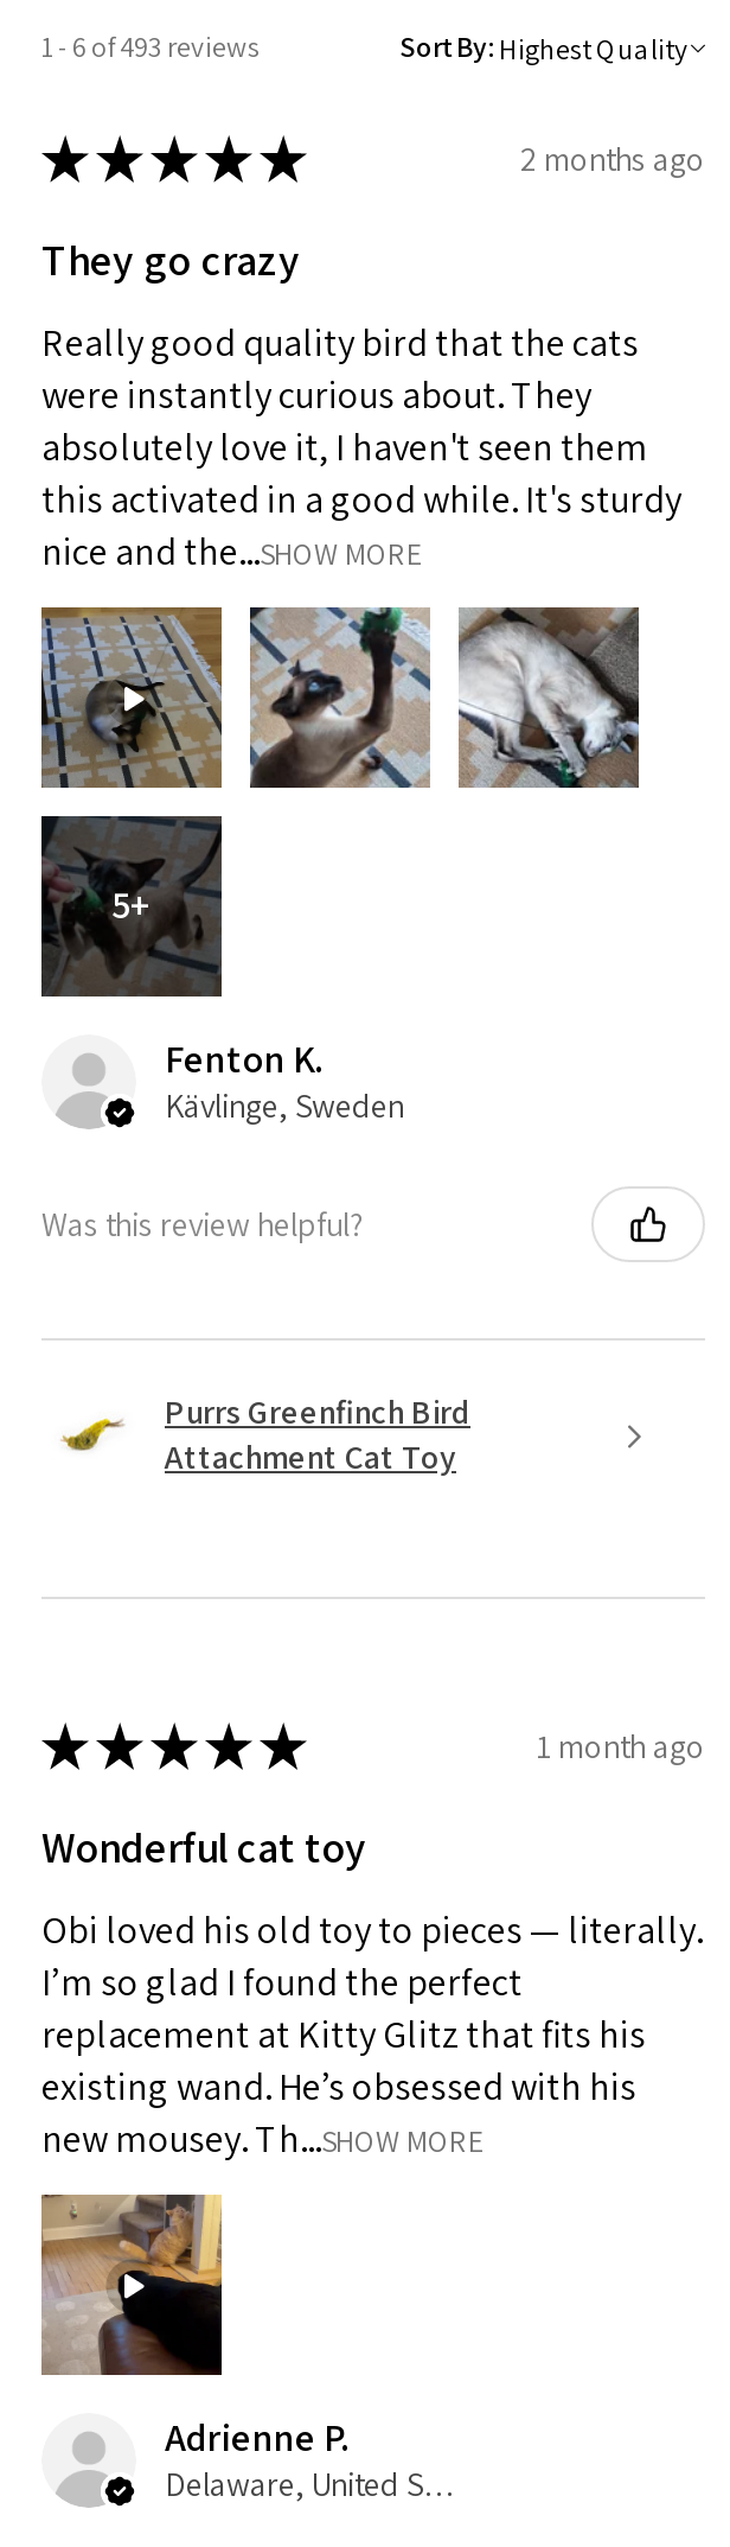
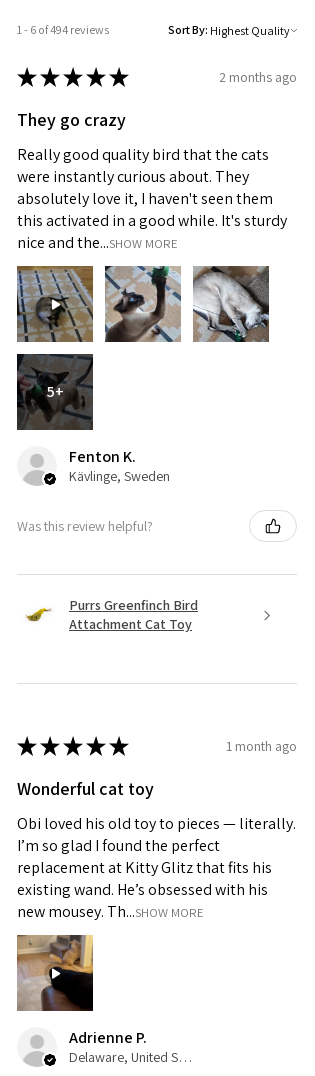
[41,29,260,65] 1 - 6 of 493 reviews -> [17,22,109,37] 1 - 6 of 494 reviews

